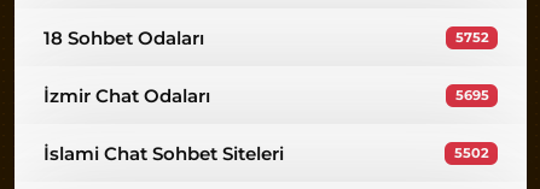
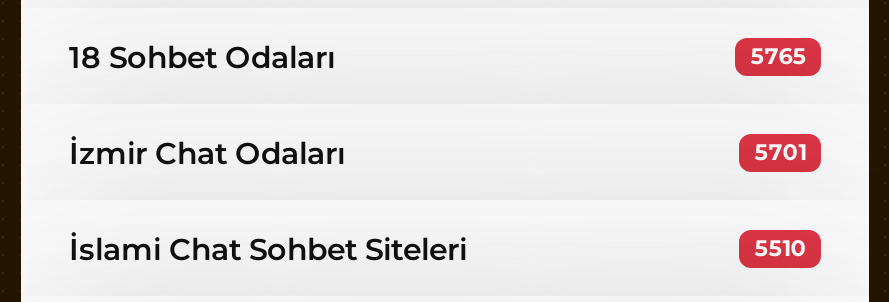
[455,29,489,46] 5752 -> [750,42,806,70] 5765
[455,87,489,104] 5695 -> [754,138,806,166] 5701
[454,144,489,161] 5502 -> [754,234,806,262] 5510

